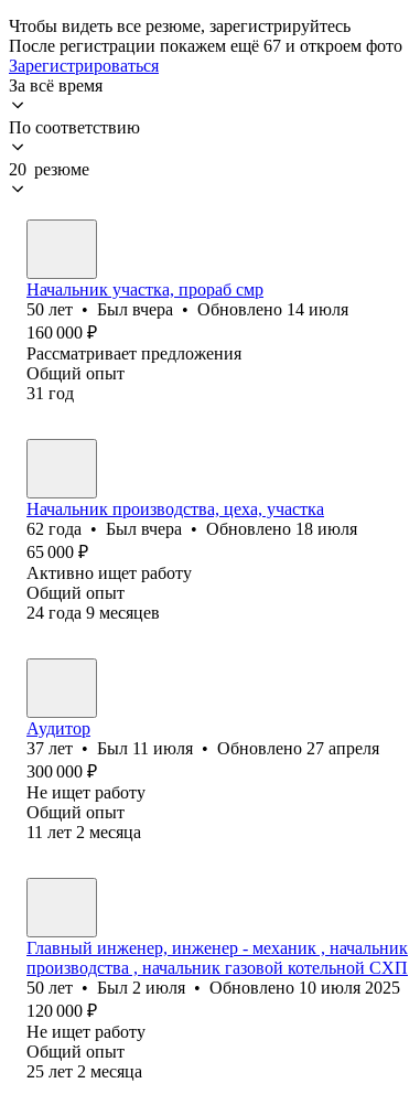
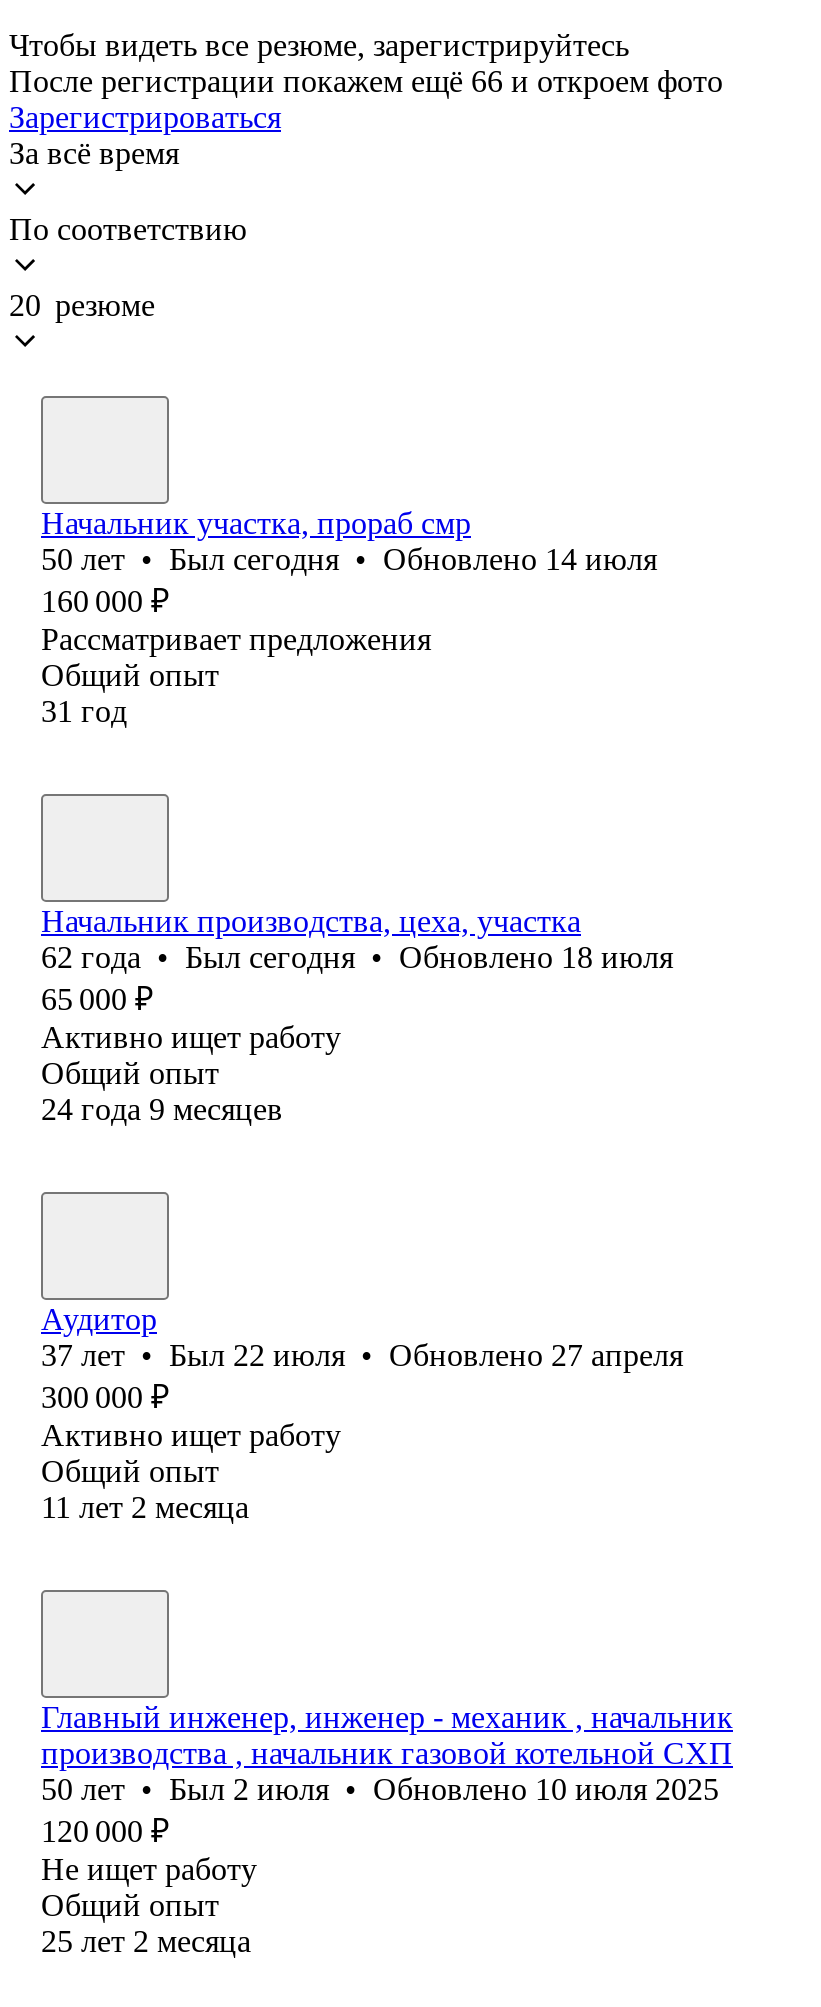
[9,36,402,55] После регистрации покажем ещё 67 и откроем фото -> [9,64,723,98] После регистрации покажем ещё 66 и откроем фото
[26,300,348,319] 50 лет • Был вчера • Обновлено 14 июля -> [41,542,657,576] 50 лет • Был сегодня • Обновлено 14 июля
[26,519,357,538] 62 года • Был вчера • Обновлено 18 июля -> [41,940,673,974] 62 года • Был сегодня • Обновлено 18 июля
[26,739,379,758] 37 лет • Был 11 июля • Обновлено 27 апреля -> [41,1338,683,1372] 37 лет • Был 22 июля • Обновлено 27 апреля
[26,783,146,802] Не ищет работу -> [41,1418,341,1452] Активно ищет работу

